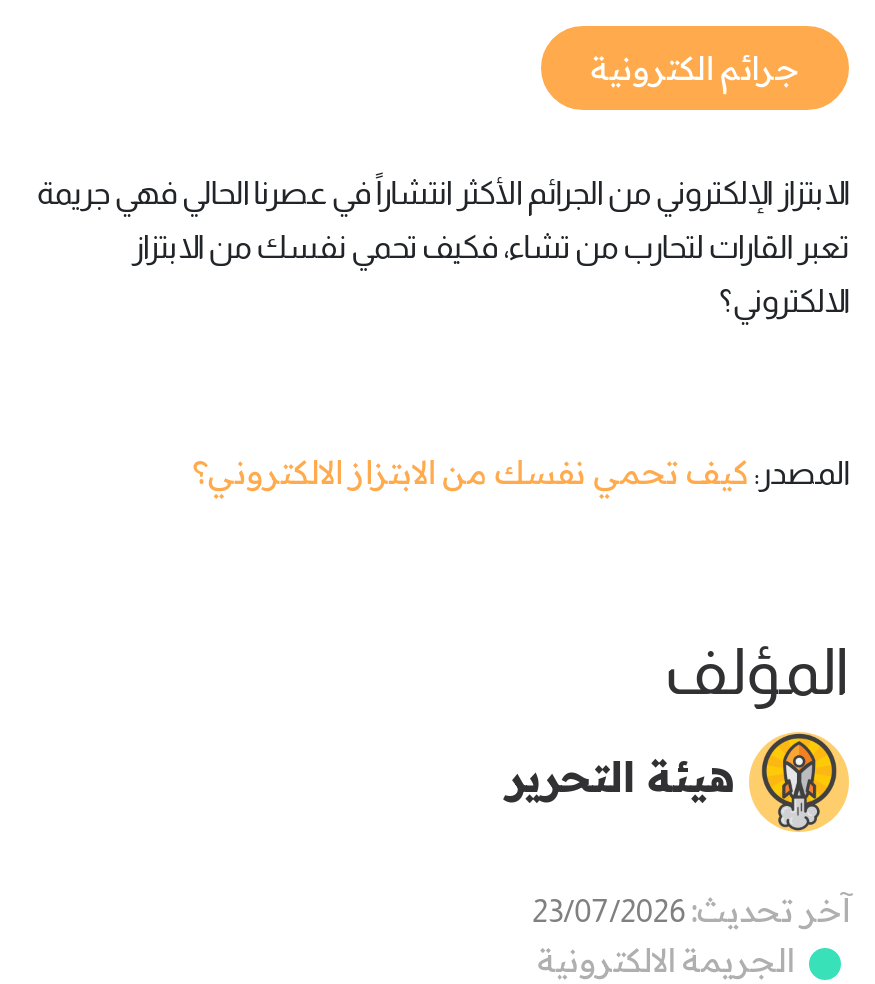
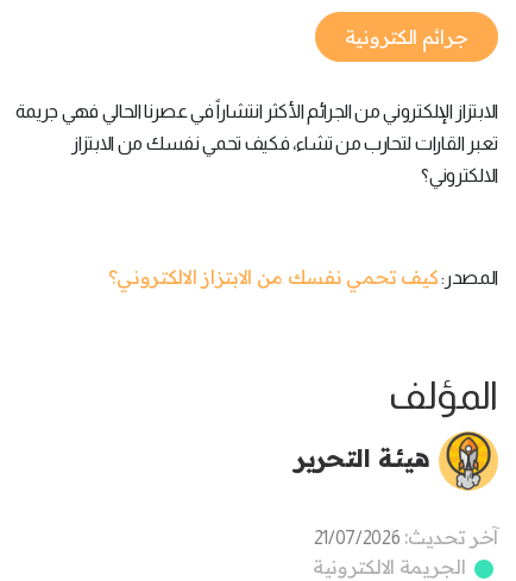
[532,890,849,930] آخر تحديث: 23/07/2026 -> [314,525,498,549] آخر تحديث: 21/07/2026

